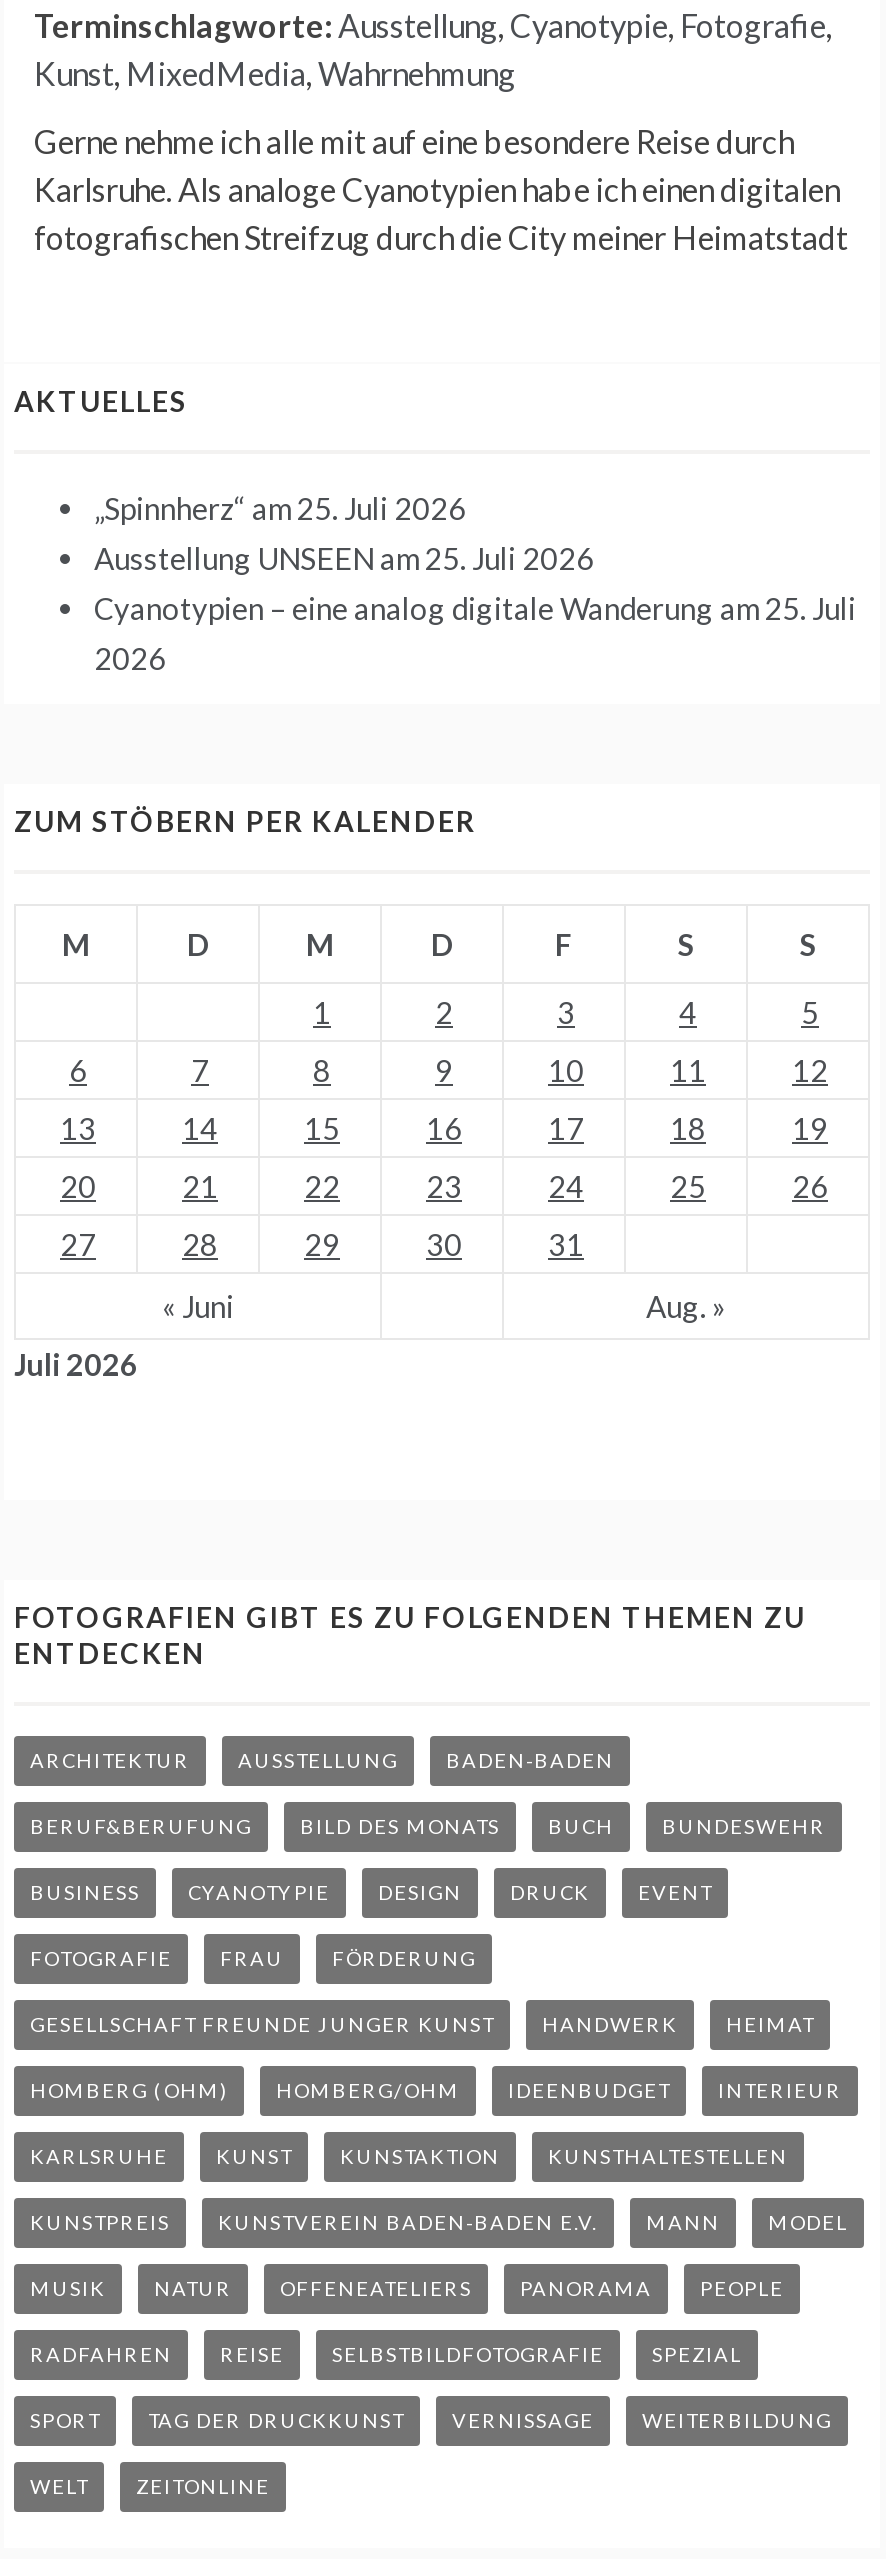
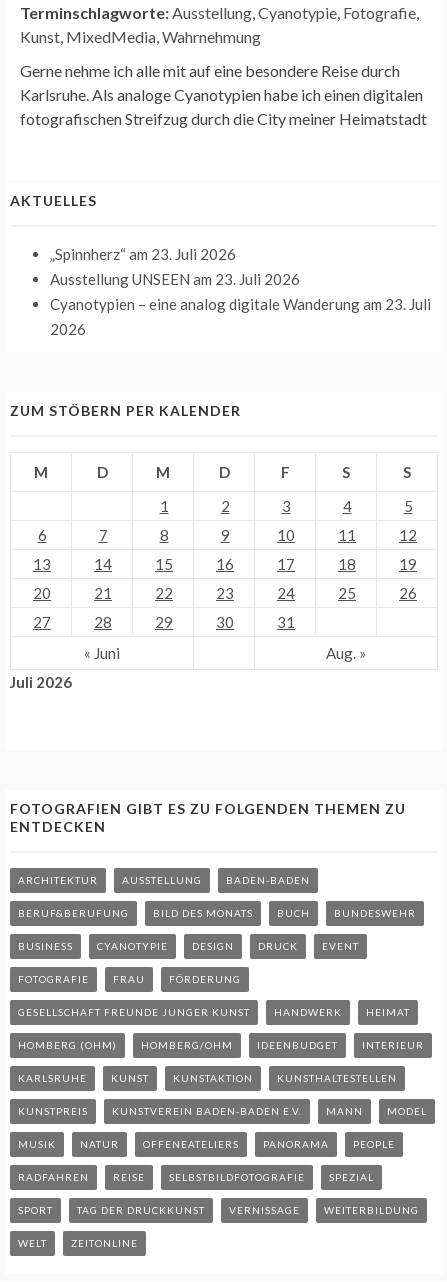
[94,489,466,525] „Spinnherz“am 25. Juli 2026 -> [50,245,236,263] „Spinnherz“am 23. Juli 2026
[94,539,594,575] Ausstellung UNSEEN am 25. Juli 2026 -> [50,270,300,288] Ausstellung UNSEEN am 23. Juli 2026
[94,589,856,625] Cyanotypien – eine analog digitale Wanderung am 25. Juli -> [50,295,431,313] Cyanotypien – eine analog digitale Wanderung am 23. Juli

